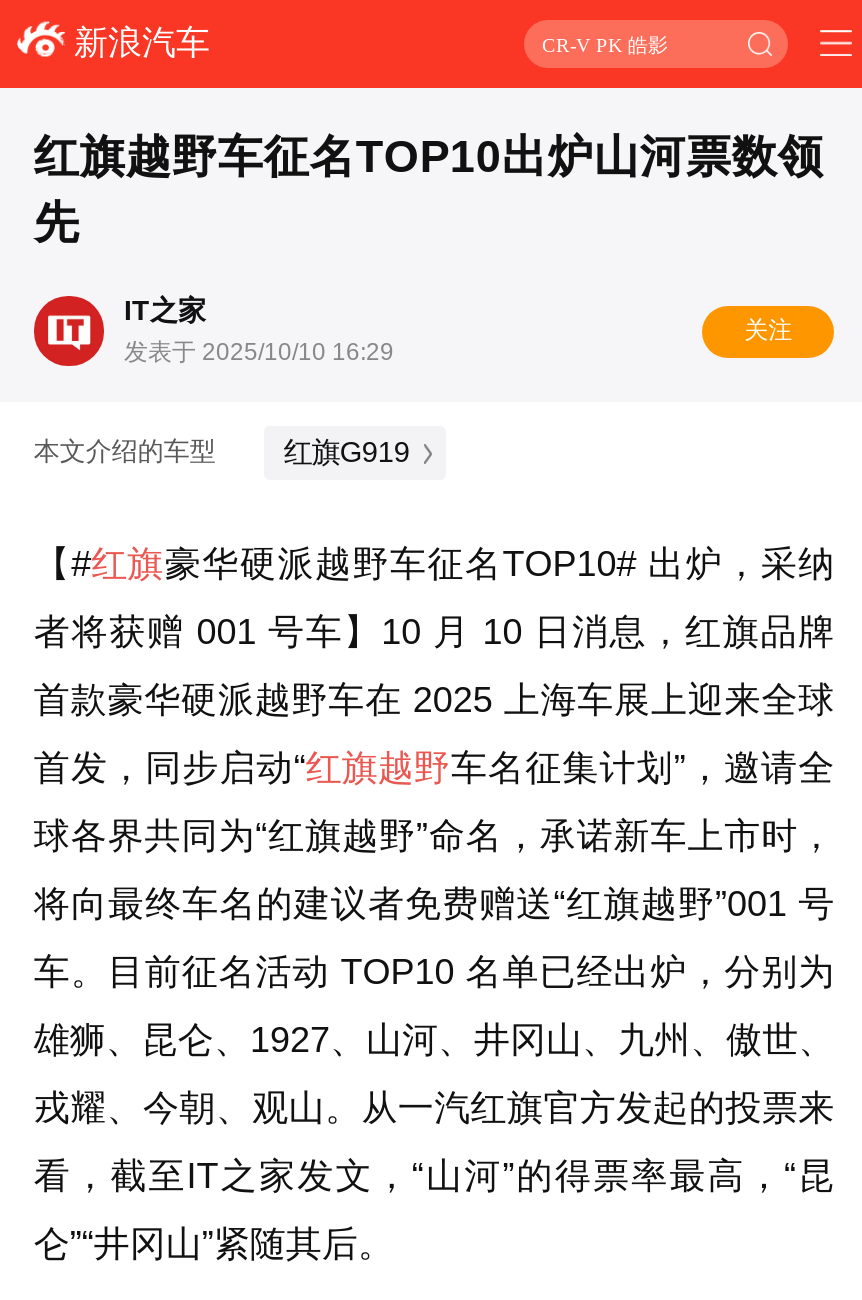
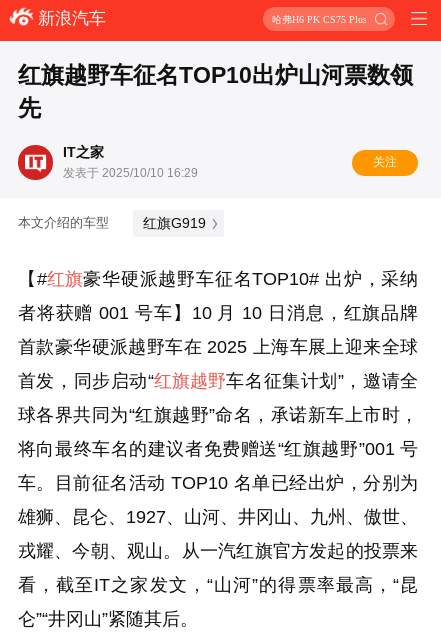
[542,33,668,55] CR-V PK 皓影 -> [272,13,367,24] 哈弗H6 PK CS75 Plus

